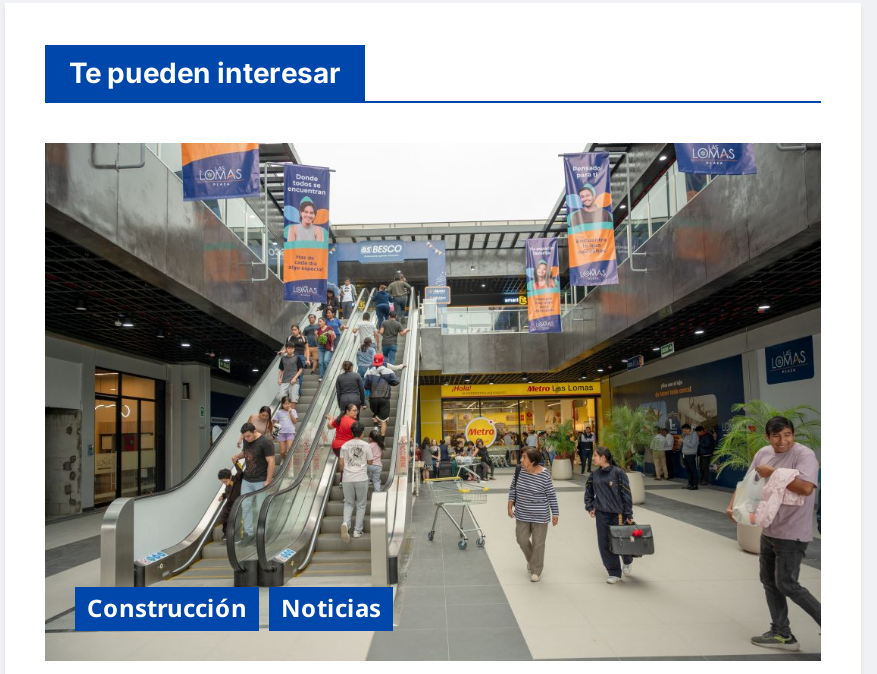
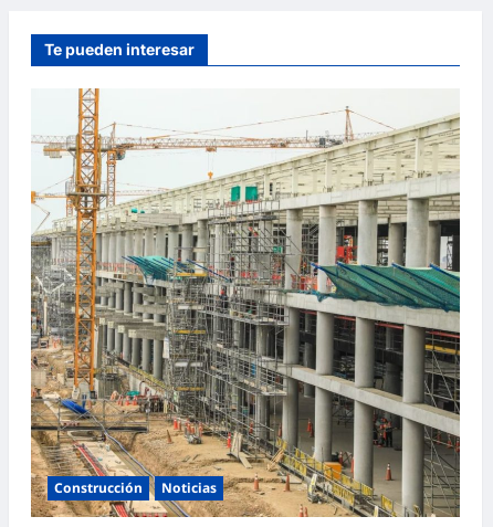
[43,141,823,663] [image] -> [30,88,460,518] [image]

